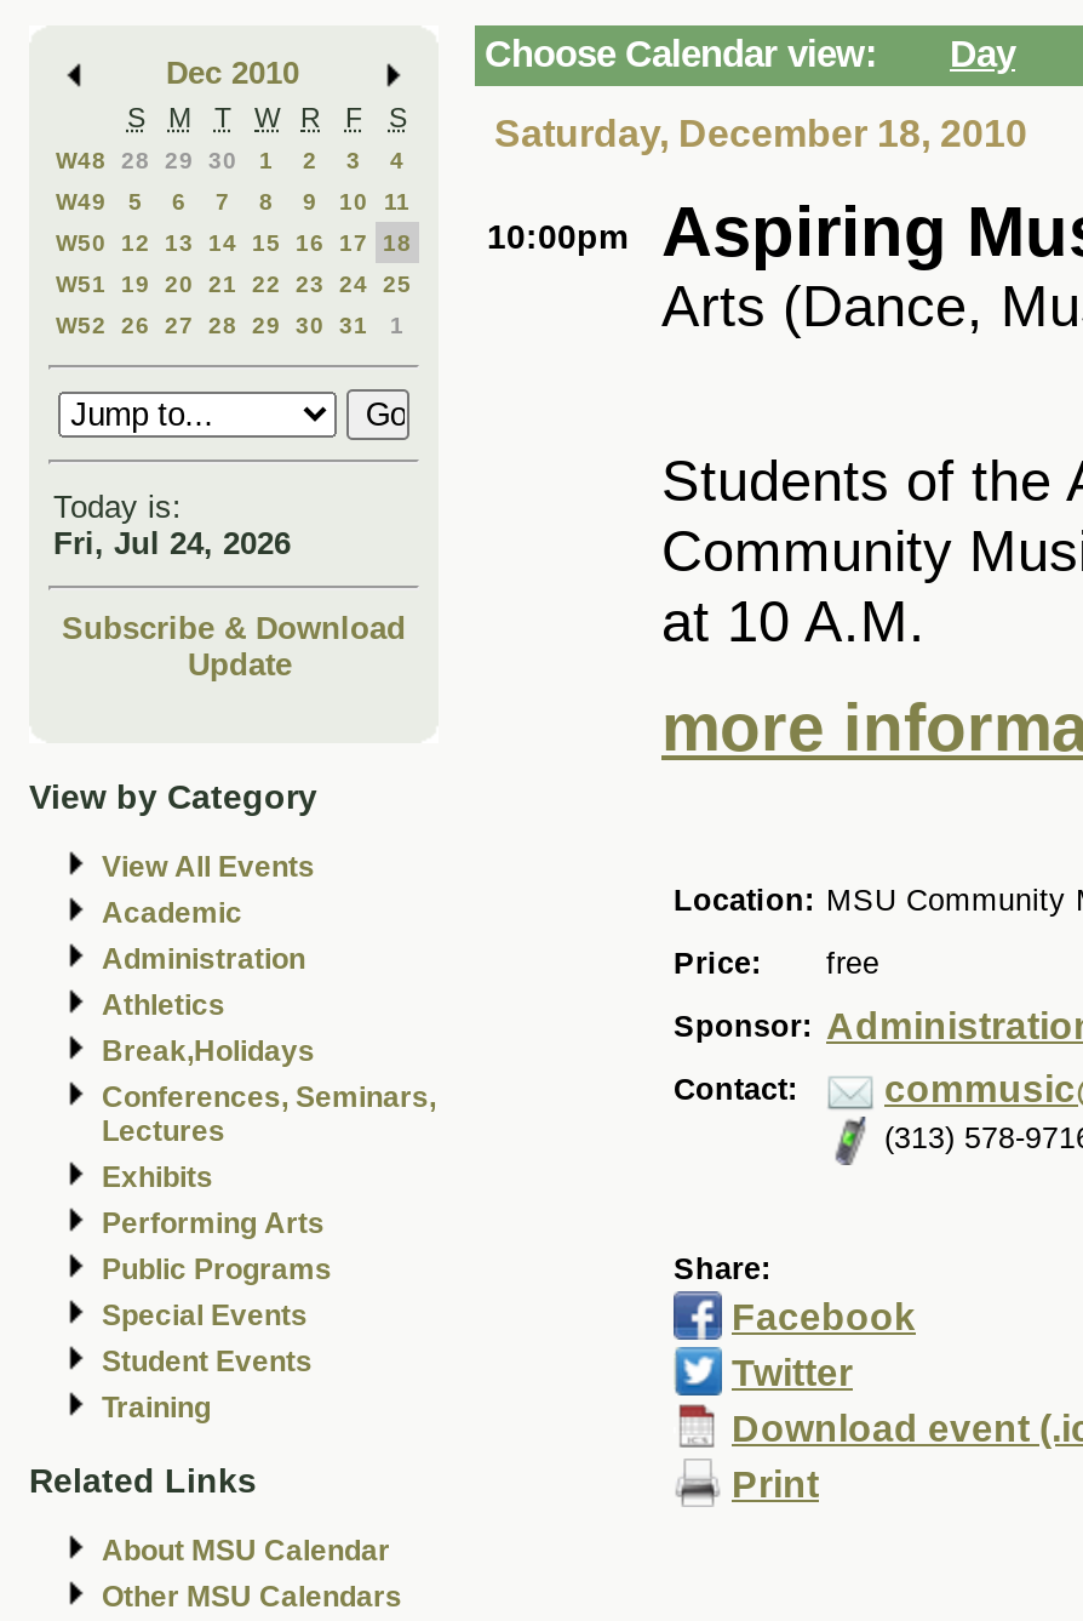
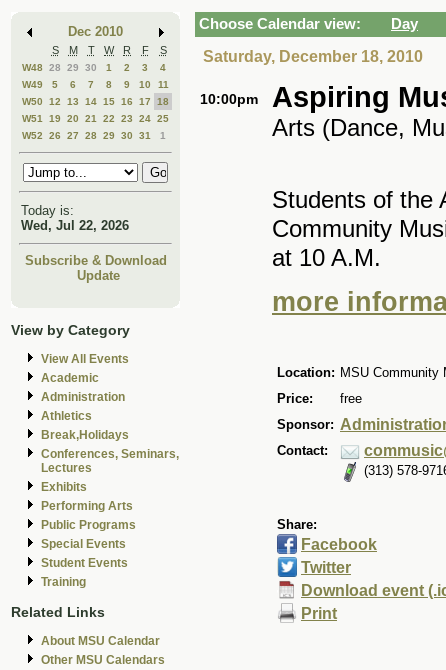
[53,526,291,562] Fri, Jul 24, 2026 -> [21,218,129,233] Wed, Jul 22, 2026

